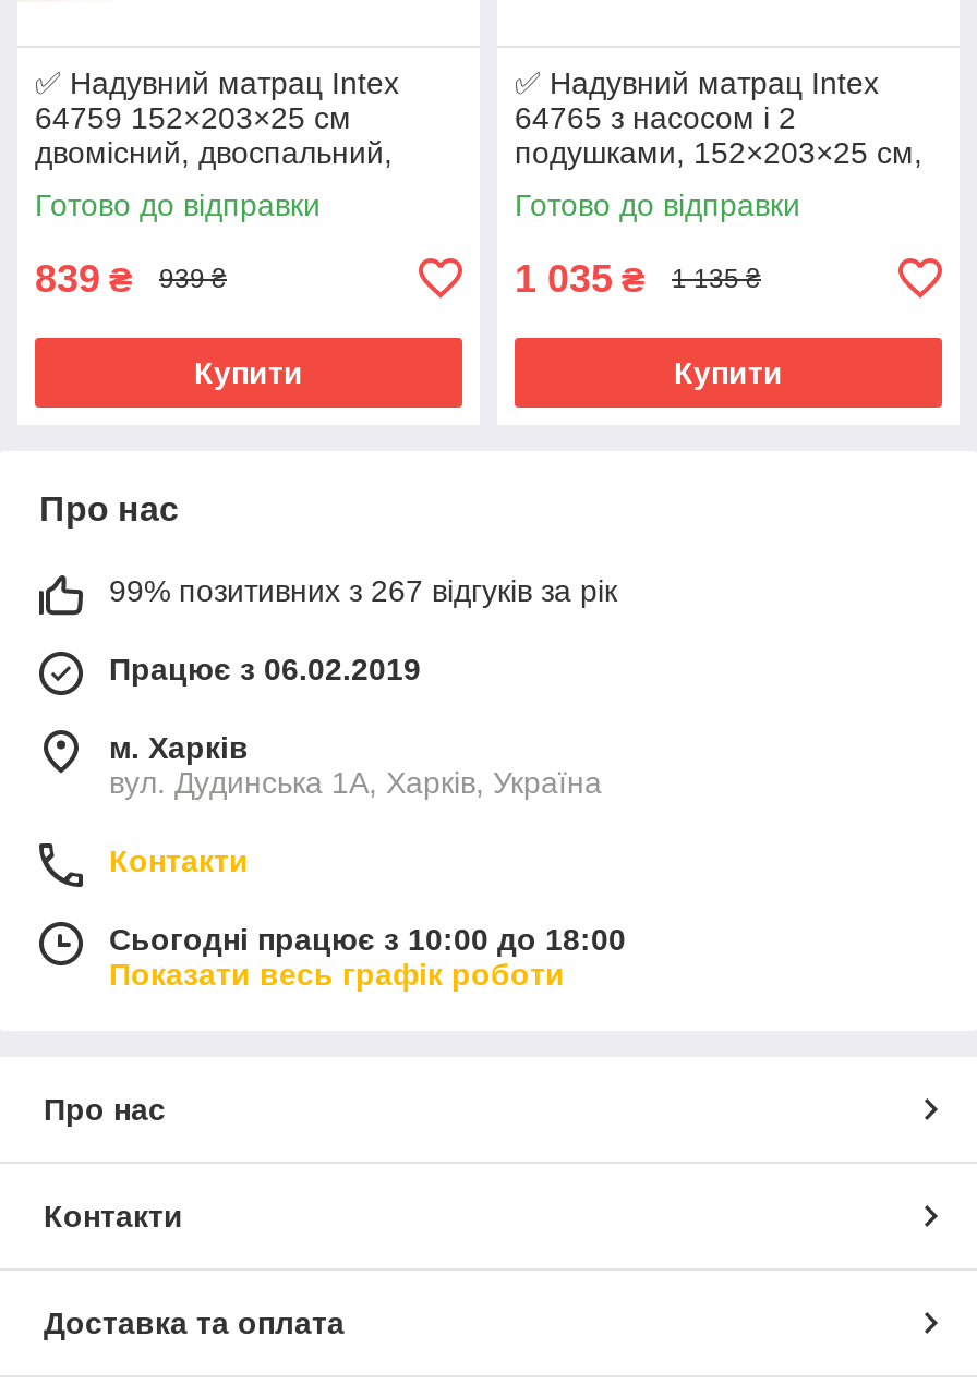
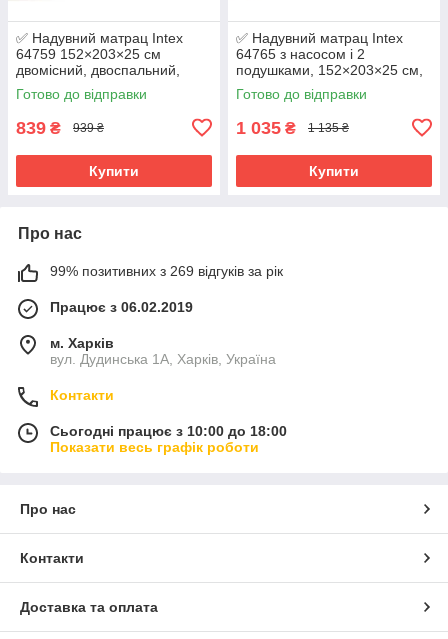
[109,573,617,608] 99% позитивних з 267 відгуків за рік -> [50,263,283,279] 99% позитивних з 269 відгуків за рік

